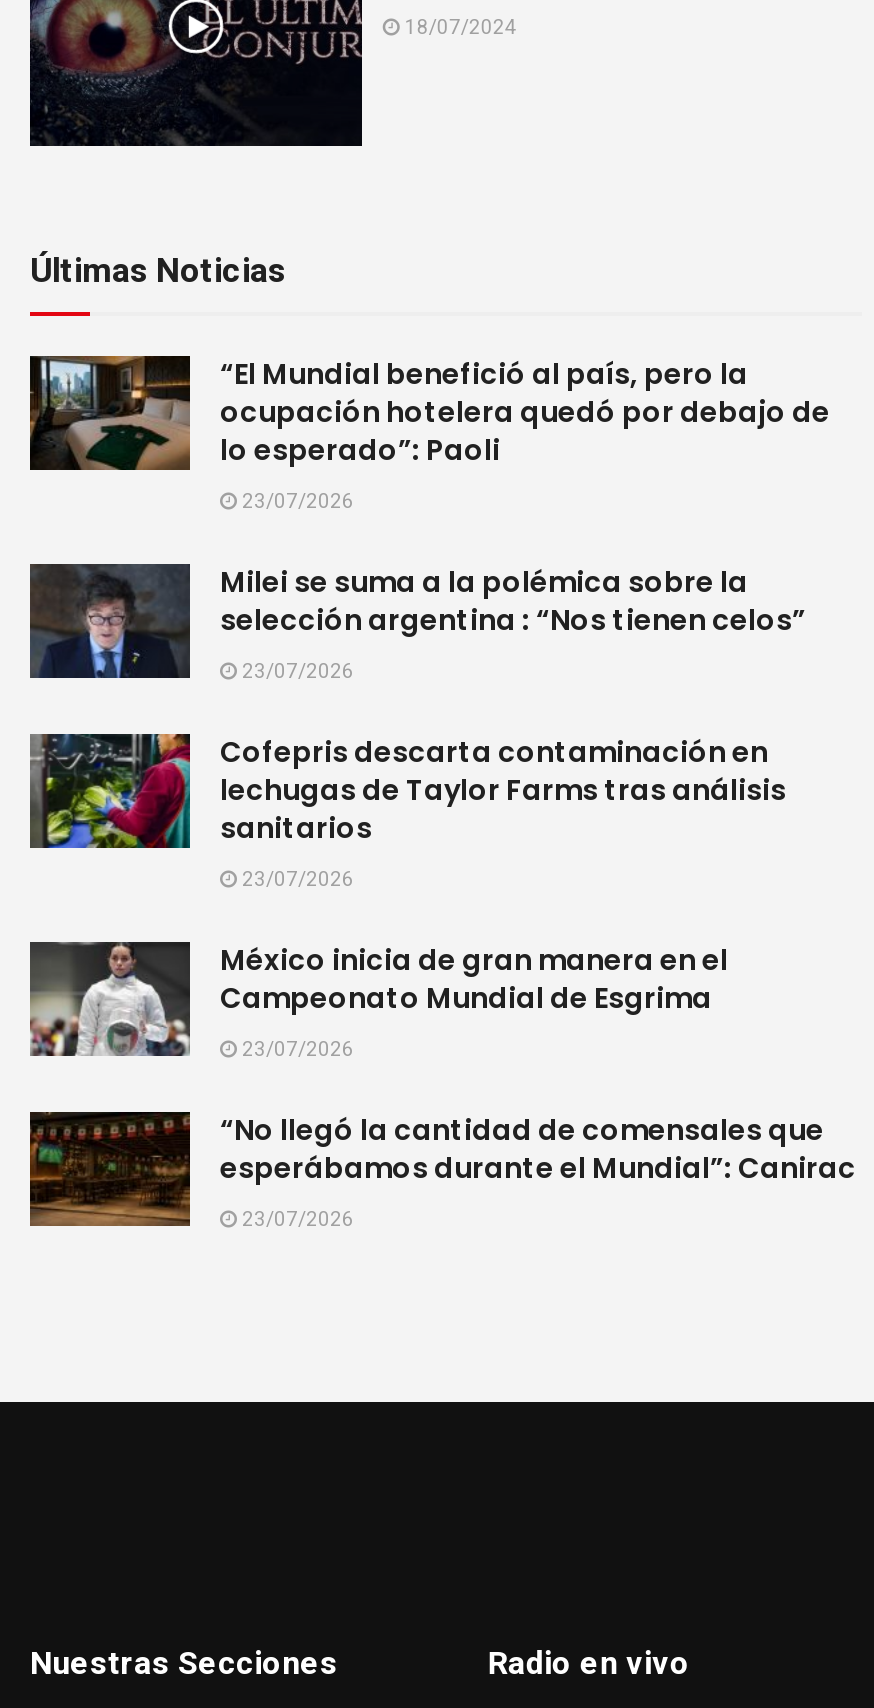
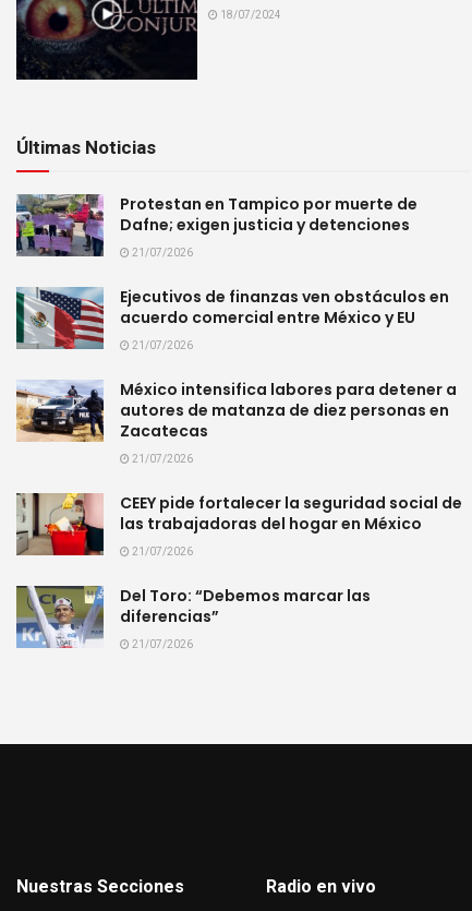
[28,354,830,516] [image] | “El Mundial benefició al país, pero la | ocupación hotelera quedó por debajo de | lo esperado”: Paoli | 23/07/2026 -> [15,193,417,261] [image] | Protestan en Tampico por muerte de | Dafne; exigen justicia y detenciones | 21/07/2026
[30,562,806,686] [image] | Milei se suma a la polémica sobre la | selección argentina : “Nos tienen celos” | 23/07/2026 -> [16,286,449,353] [image] | Ejecutivos de finanzas ven obstáculos en | acuerdo comercial entre México y EU | 21/07/2026
[28,732,786,894] [image] | Cofepris descarta contaminación en | lechugas de Taylor Farms tras análisis | sanitarios | 23/07/2026 -> [16,379,457,467] [image] | México intensifica labores para detener a | autores de matanza de diez personas en | Zacatecas | 21/07/2026
[30,940,728,1064] [image] | México inicia de gran manera en el | Campeonato Mundial de Esgrima | 23/07/2026 -> [17,492,462,560] [image] | CEEY pide fortalecer la seguridad social de | las trabajadoras del hogar en México | 21/07/2026
[28,1110,856,1234] [image] | “No llegó la cantidad de comensales que | esperábamos durante el Mundial”: Canirac | 23/07/2026 -> [15,585,371,652] [image] | Del Toro: “Debemos marcar las | diferencias” | 21/07/2026

